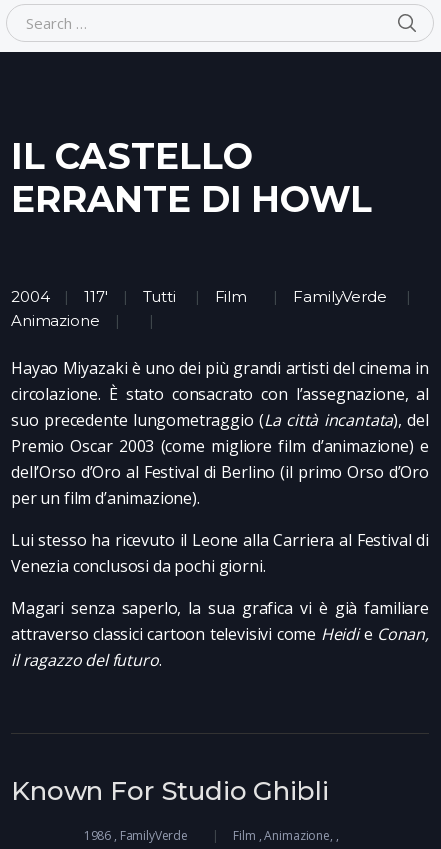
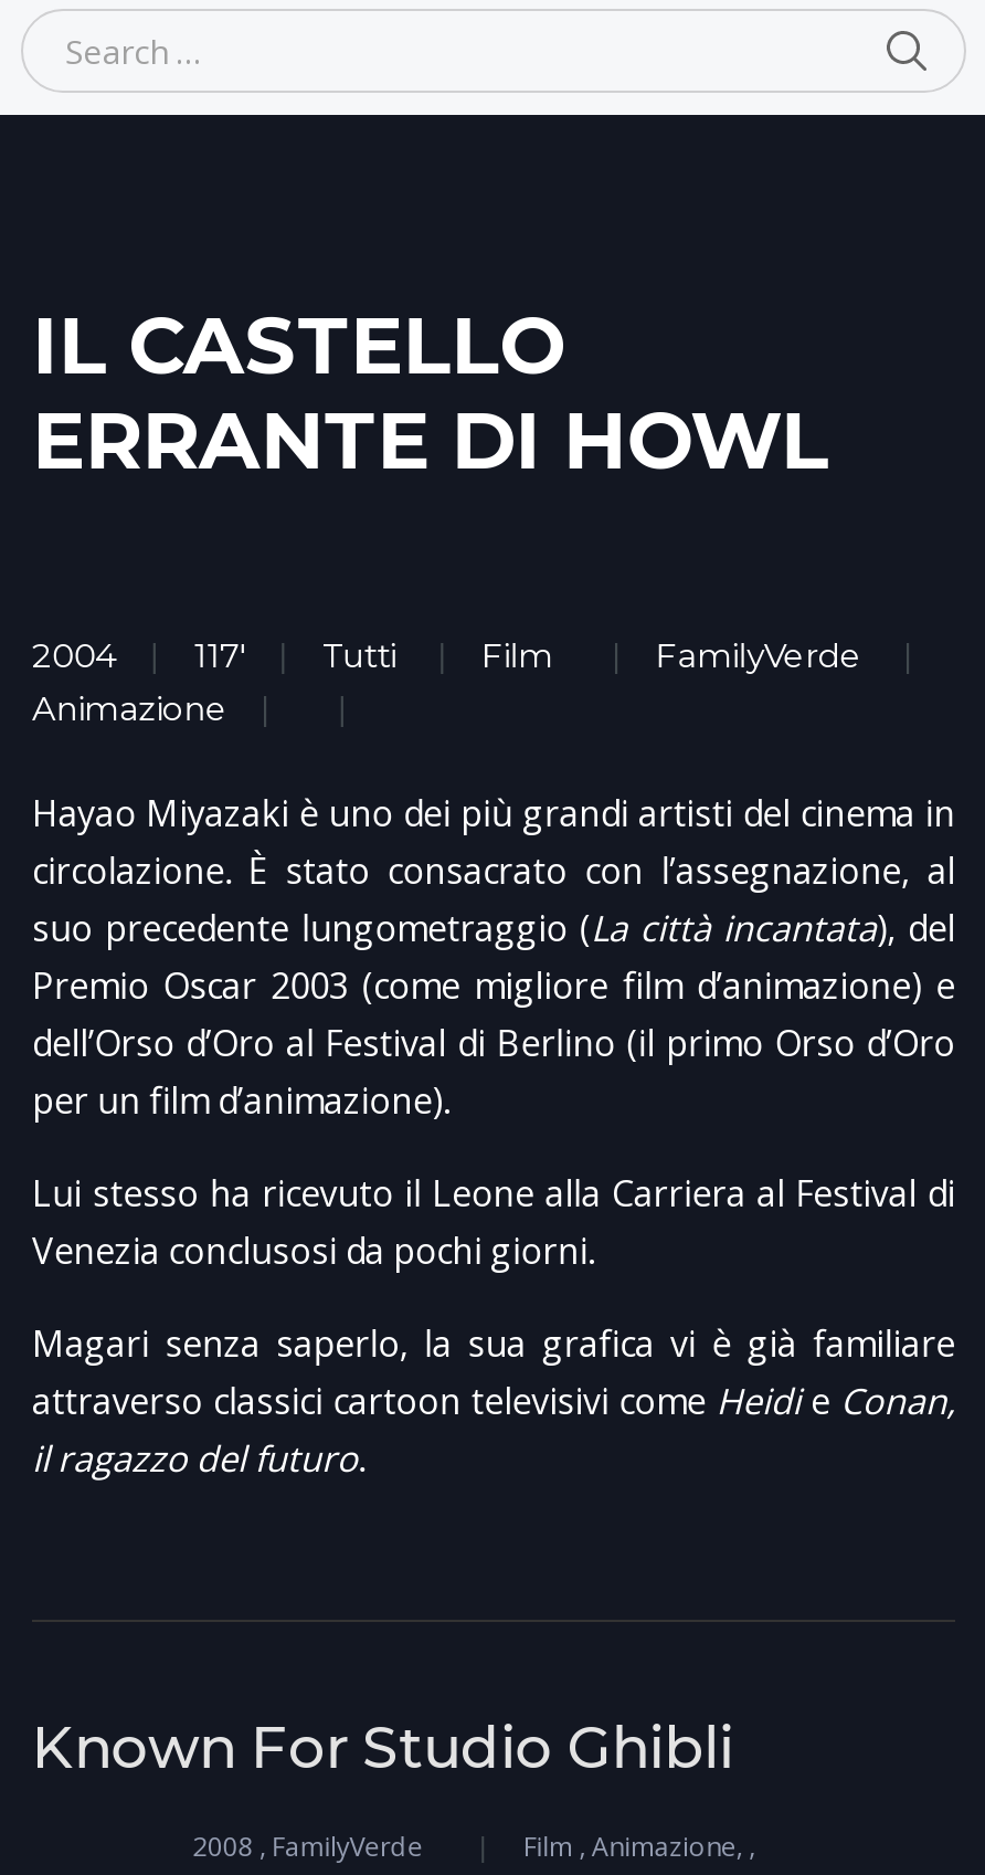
[84,827,188,844] 1986 FamilyVerde -> [193,1827,423,1865] 2008 FamilyVerde

